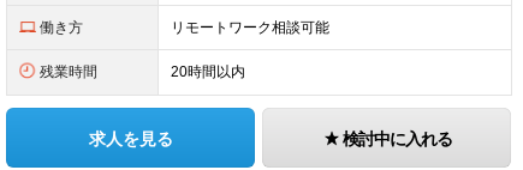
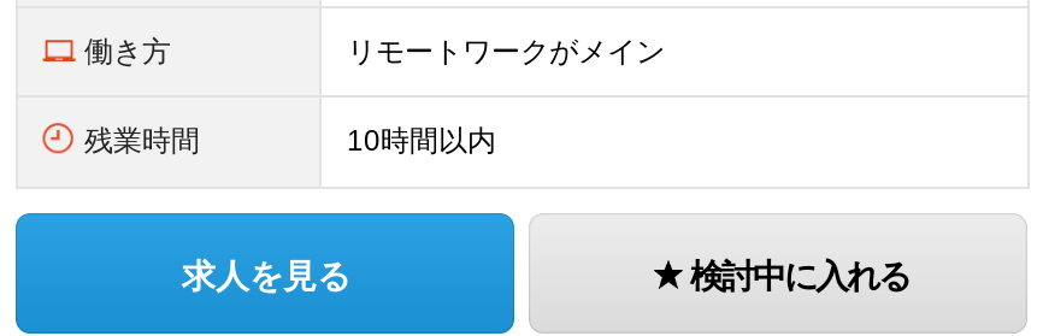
[171,19,330,36] リモートワーク相談可能 -> [347,35,665,69] リモートワークがメイン
[171,63,246,80] 20時間以内 -> [347,124,496,158] 10時間以内

